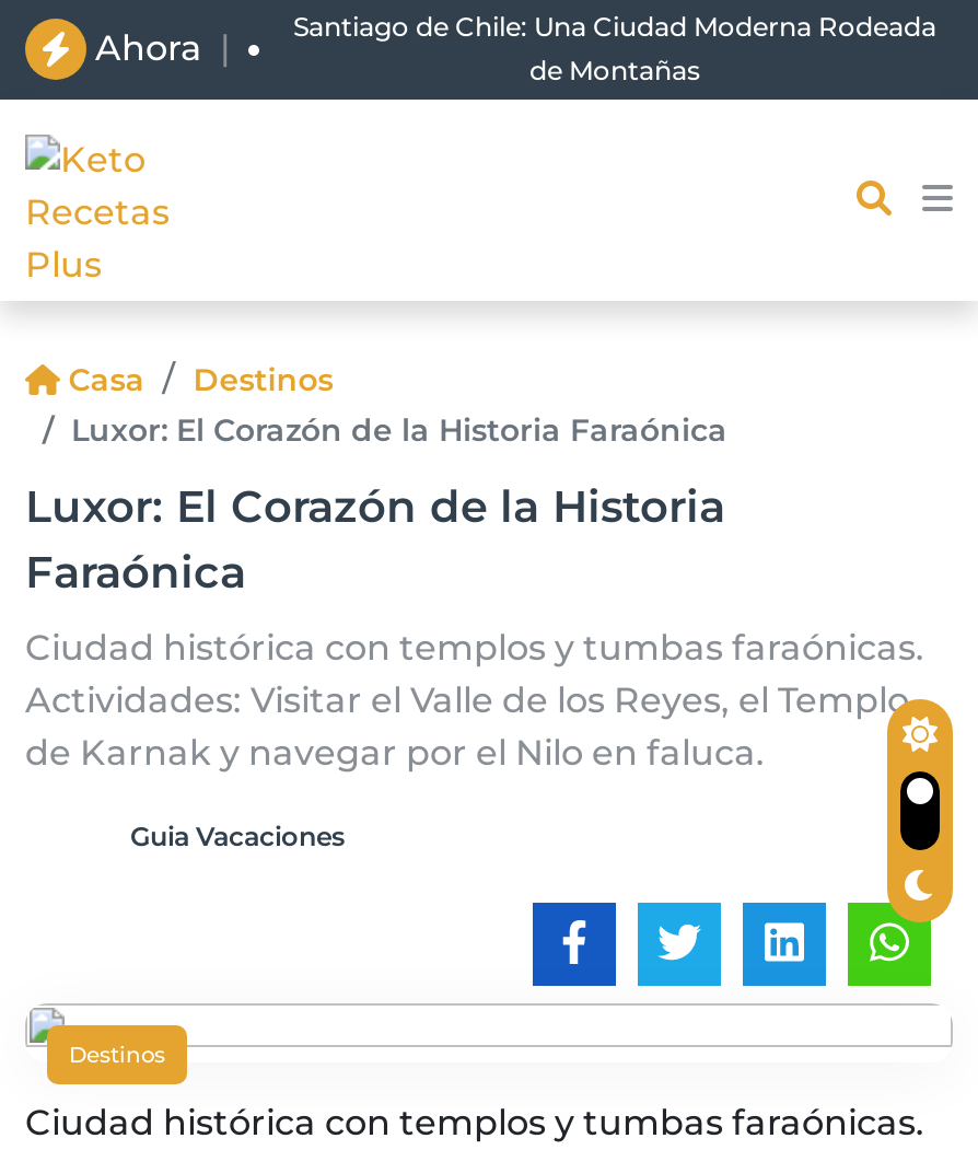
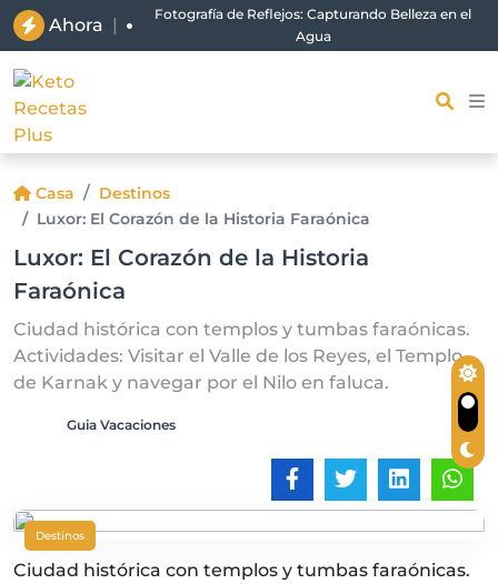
[293,10,936,86] Santiago de Chile: Una Ciudad Moderna Rodeada | de Montañas -> [155,6,471,44] Fotografía de Reflejos: Capturando Belleza en el | Agua

